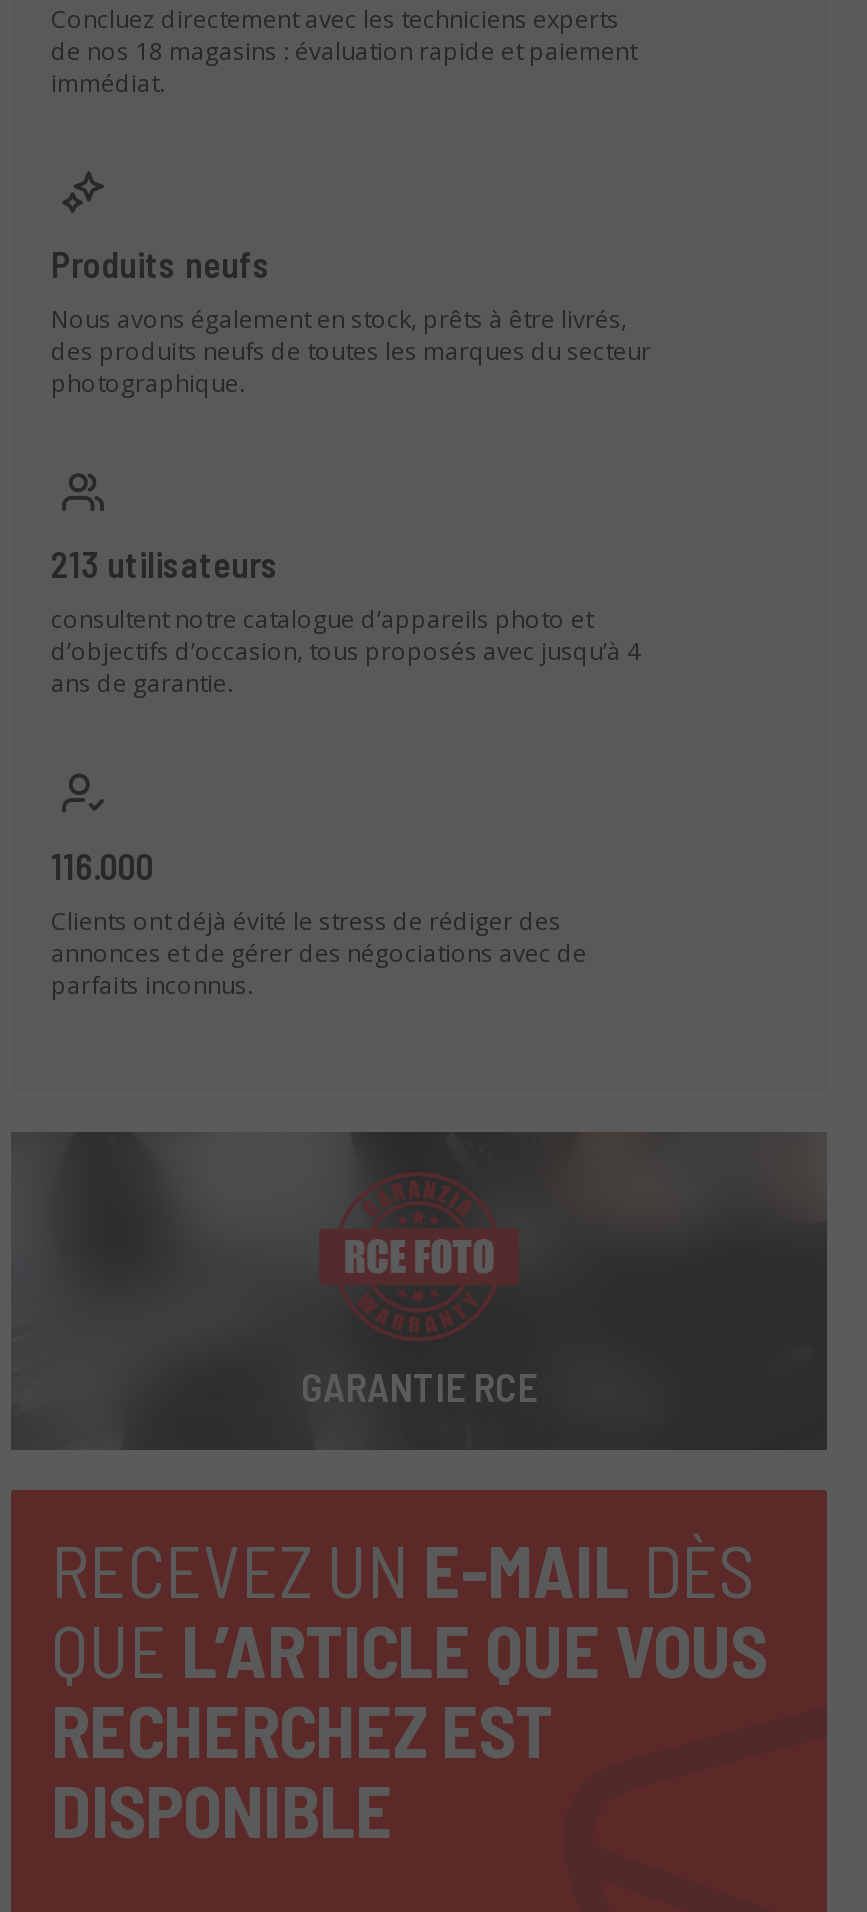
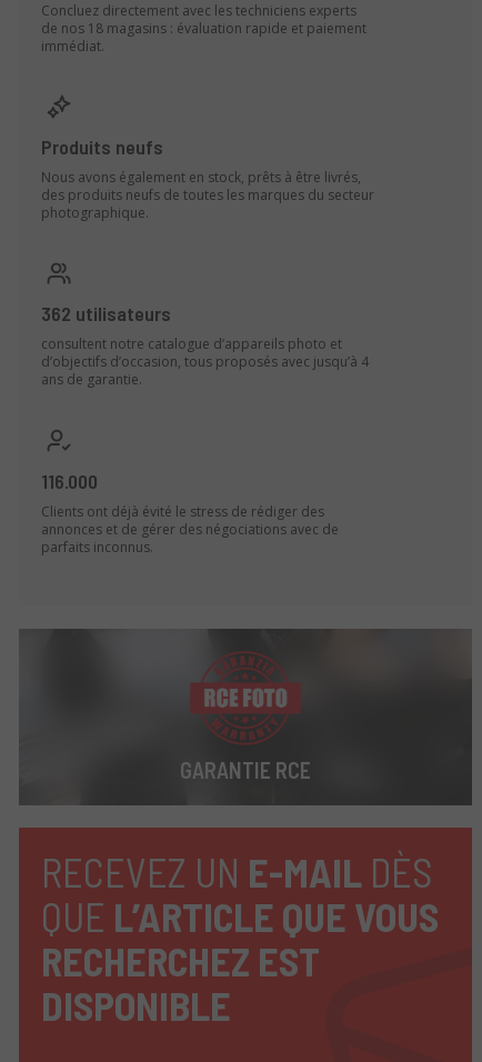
[51,543,279,587] 213 utilisateurs -> [41,301,171,326] 362 utilisateurs

